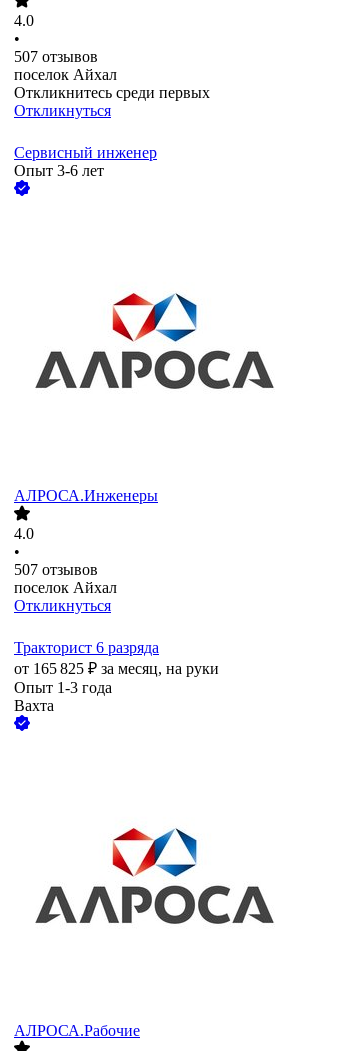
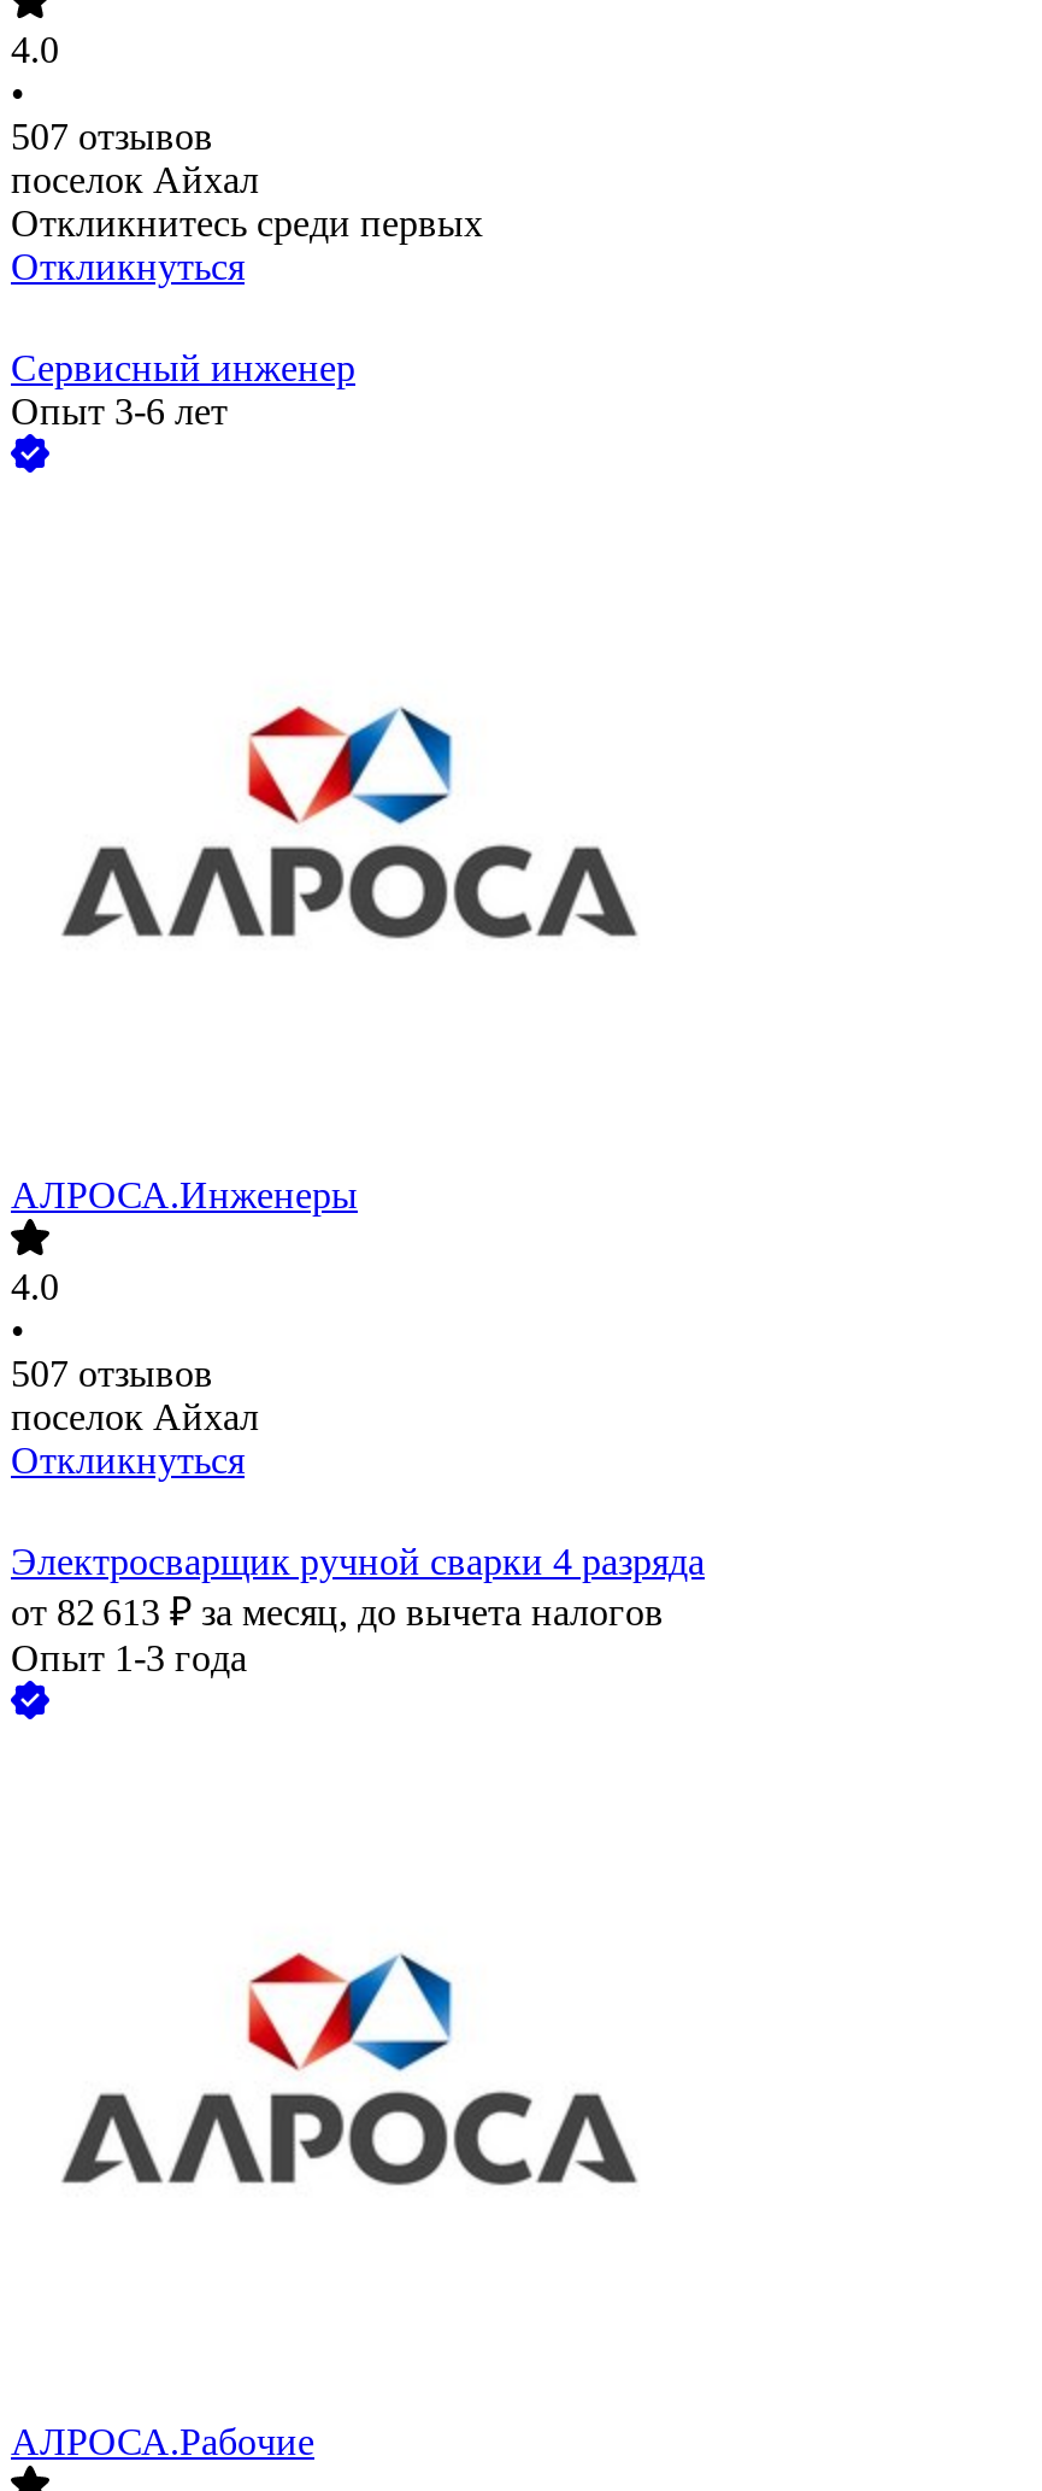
[14,639,219,677] Тракторист 6 разряда | от 165 825 ₽ за месяц, на руки -> [11,1542,705,1633] Электросварщик ручной сварки 4 разряда | от 82 613 ₽ за месяц, до вычета налогов
[14,697,54,714] Вахта -> none

